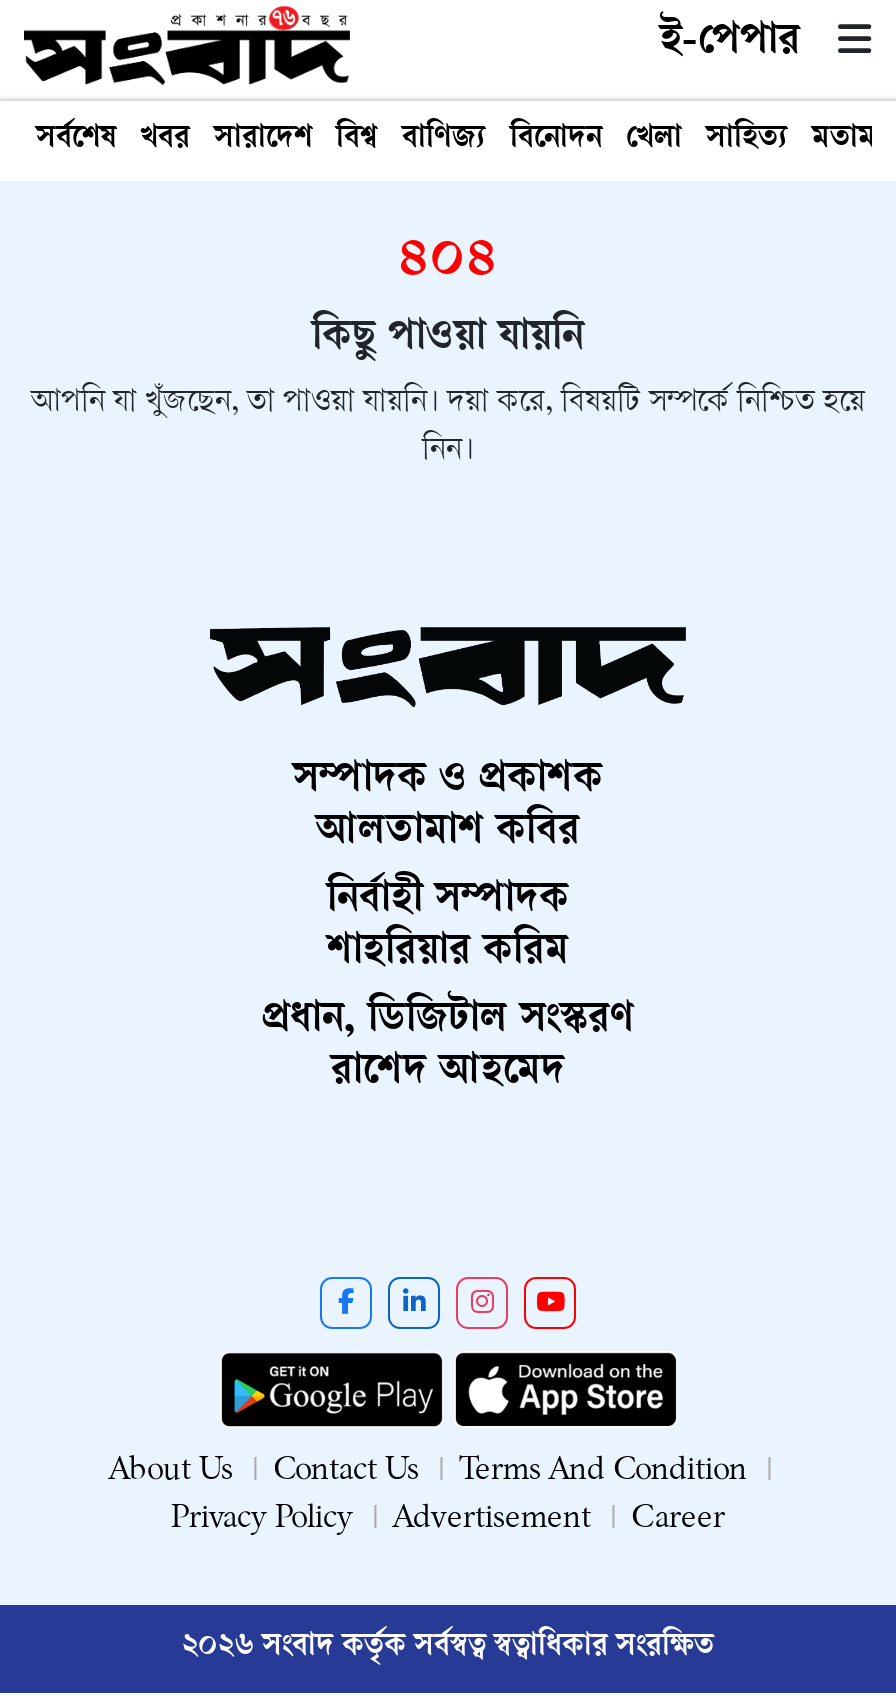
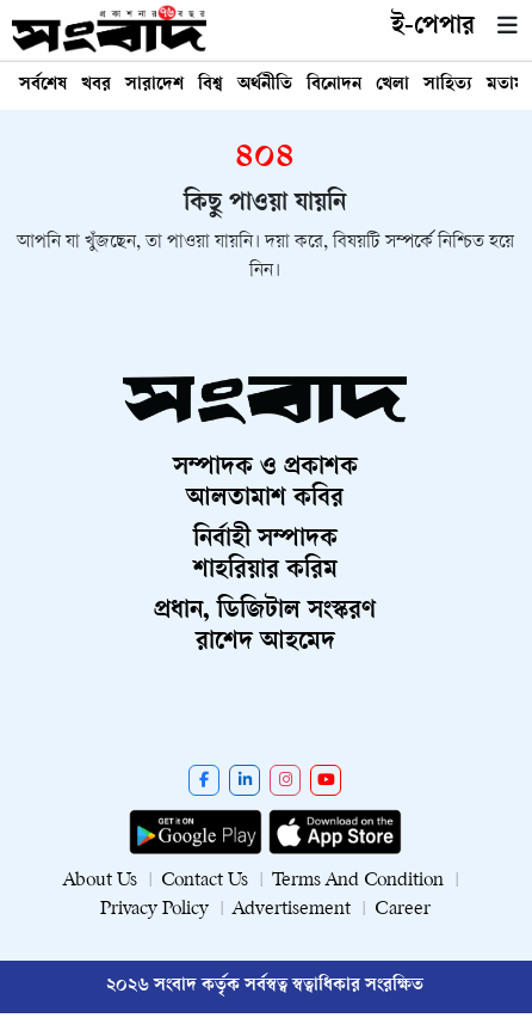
[402,123,486,157] বাণিজ্য -> [237,75,292,95] অর্থনীতি

